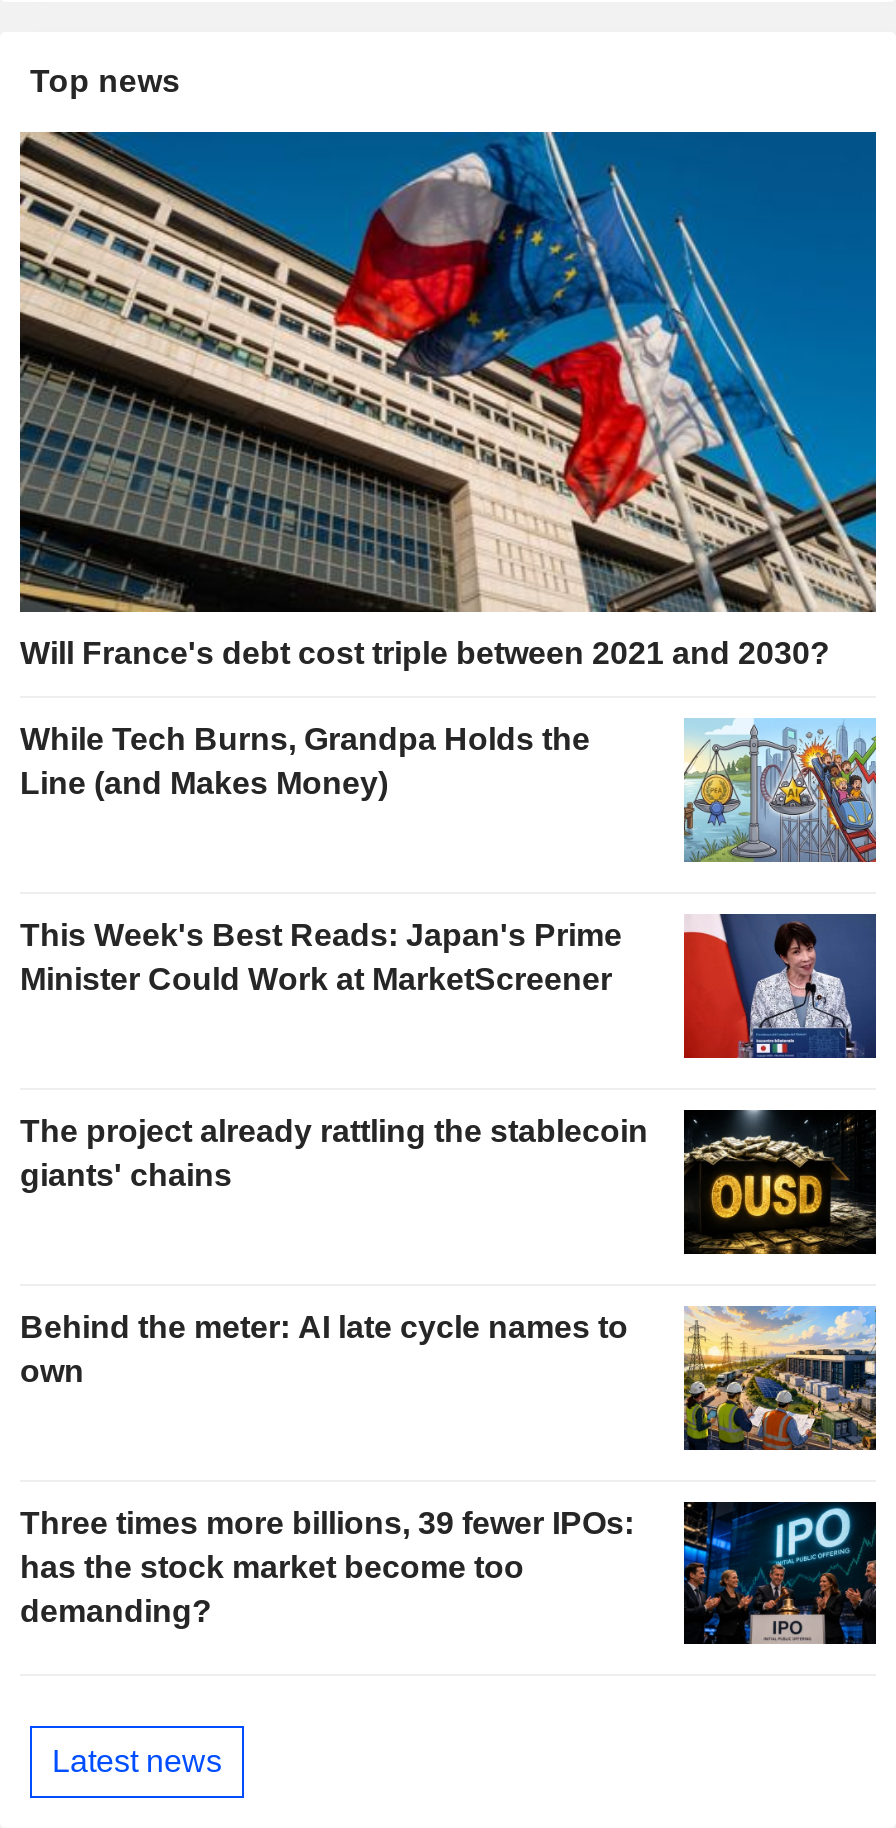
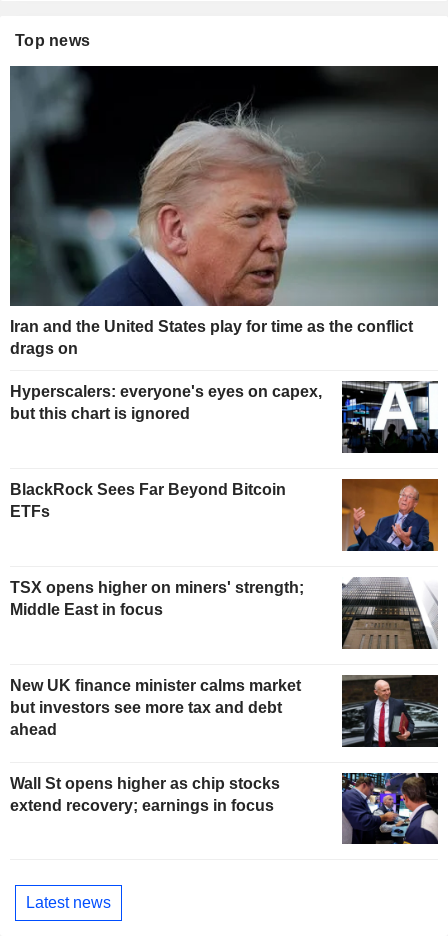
[20,130,878,671] [image] | Will France's debt cost triple between 2021 and 2030? -> [10,65,439,357] [image] | Iran and the United States play for time as the conflict | drags on
[20,723,590,801] While Tech Burns, Grandpa Holds the | Line (and Makes Money) -> [10,383,322,422] Hyperscalers: everyone's eyes on capex, | but this chart is ignored
[684,718,878,864] [image] -> [341,380,439,454] [image]
[20,918,622,996] This Week's Best Reads: Japan's Prime | Minister Could Work at MarketScreener -> [10,481,286,520] BlackRock Sees Far Beyond Bitcoin | ETFs
[684,912,878,1060] [image] -> [341,478,439,552] [image]
[20,1108,878,1256] [image] | The project already rattling the stablecoin | giants' chains -> [10,577,438,650] [image] | TSX opens higher on miners' strength; | Middle East in focus
[20,1304,878,1452] [image] | Behind the meter: AI late cycle names to | own -> [10,674,439,748] [image] | New UK finance minister calms market | but investors see more tax and debt | ahead
[20,1505,634,1627] Three times more billions, 39 fewer IPOs: | has the stock market become too | demanding? -> [10,774,280,813] Wall St opens higher as chip stocks | extend recovery; earnings in focus
[682,1500,878,1644] [image] -> [342,772,438,845] [image]

